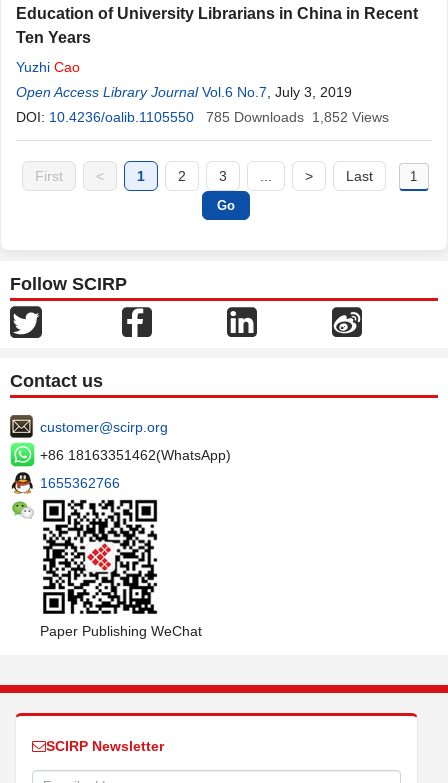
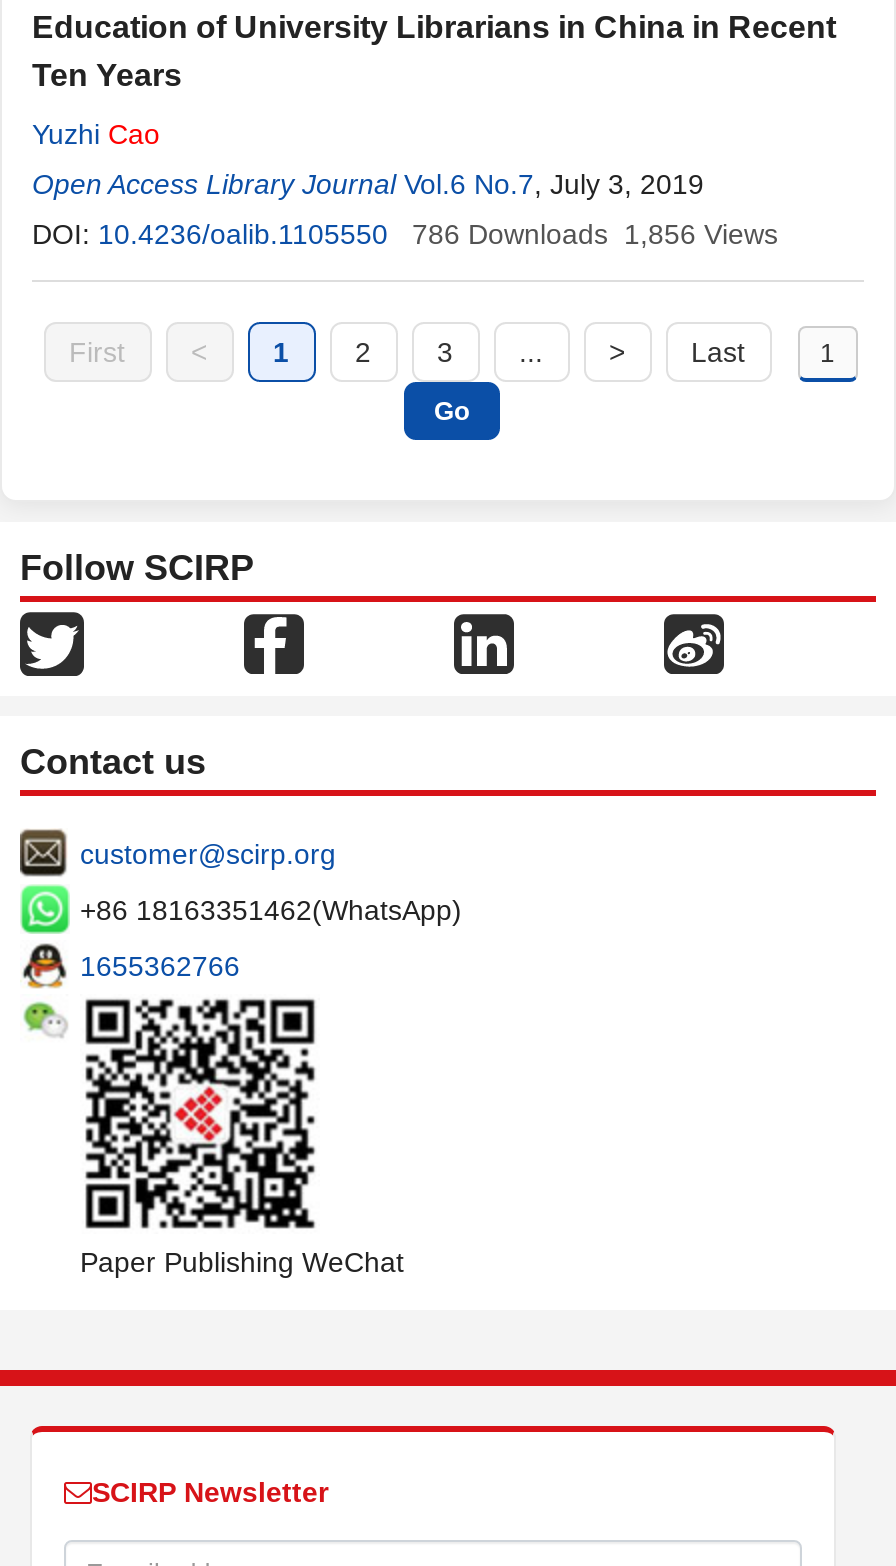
[206,109,389,125] 785 Downloads 1,852 Views -> [412,218,778,250] 786 Downloads 1,856 Views

